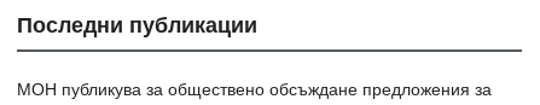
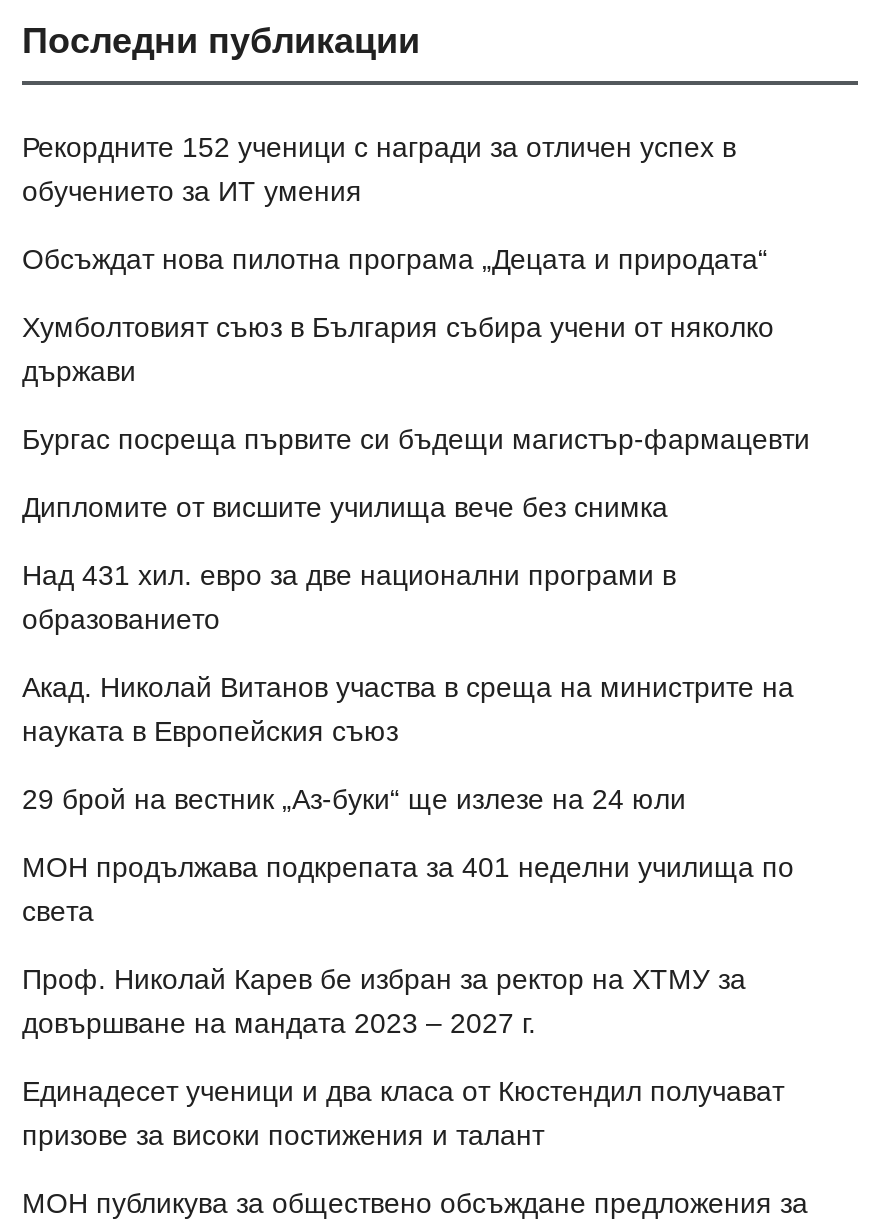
none -> [22,131,810,1151] Рекордните 152 ученици с награди за отличен успех в | обучението за ИТ умения | Обсъждат нова пилотна програма „Децата и природата“ | Хумболтовият съюз в България събира учени от няколко | държави | Бургас посреща първите си бъдещи магистър-фармацевти | Дипломите от висшите училища вече без снимка | Над 431 хил. евро за две национални програми в | образованието | Акад. Николай Витанов участва в среща на министрите на | науката в Европейския съюз | 29 брой на вестник „Аз-буки“ ще излезе на 24 юли | МОН продължава подкрепата за 401 неделни училища по | света | Проф. Николай Карев бе избран за ректор на ХТМУ за | довършване на мандата 2023 – 2027 г. | Единадесет ученици и два класа от Кюстендил получават | призове за високи постижения и талант

